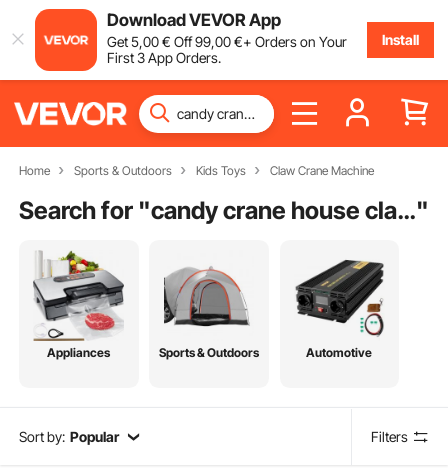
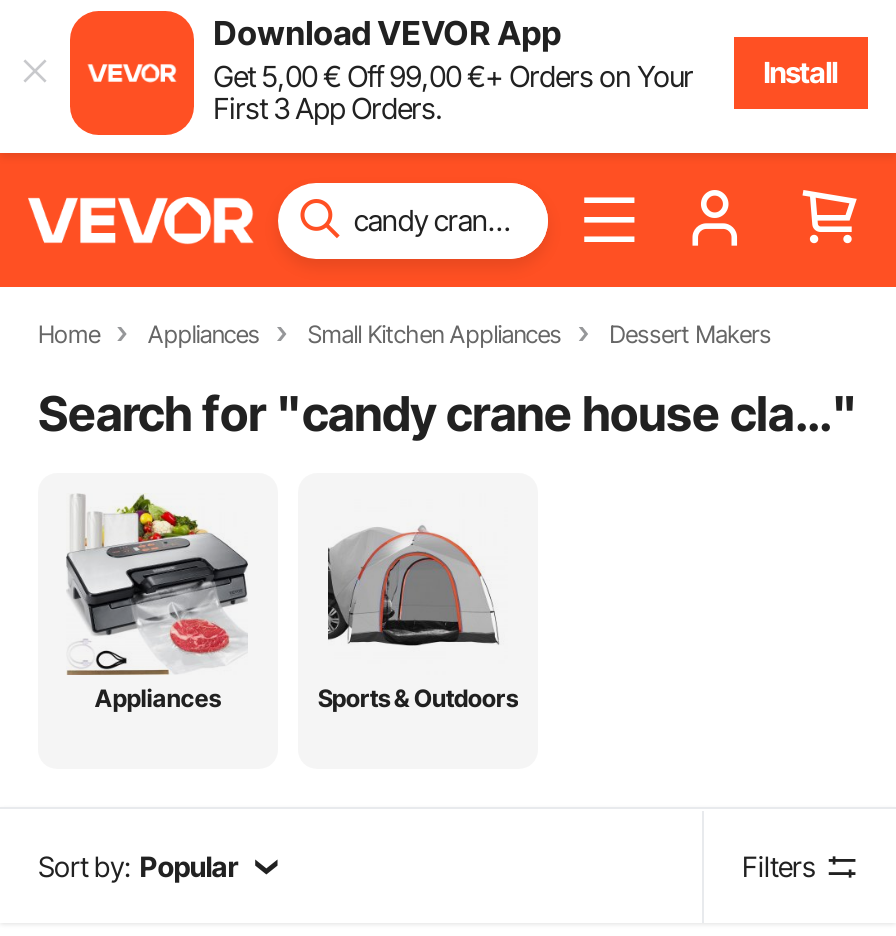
[74,163,374,178] Sports & Outdoors | Kids Toys | Claw Crane Machine -> [148,319,771,349] Appliances | Small Kitchen Appliances | Dessert Makers
[294,259,385,360] [image] | Automotive -> none

